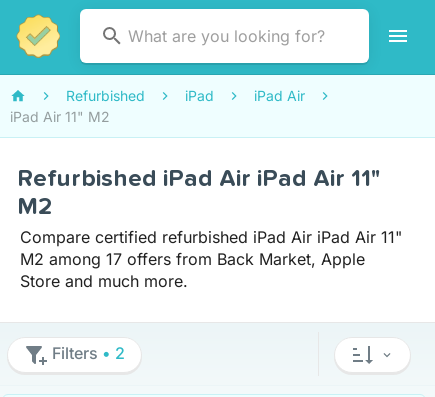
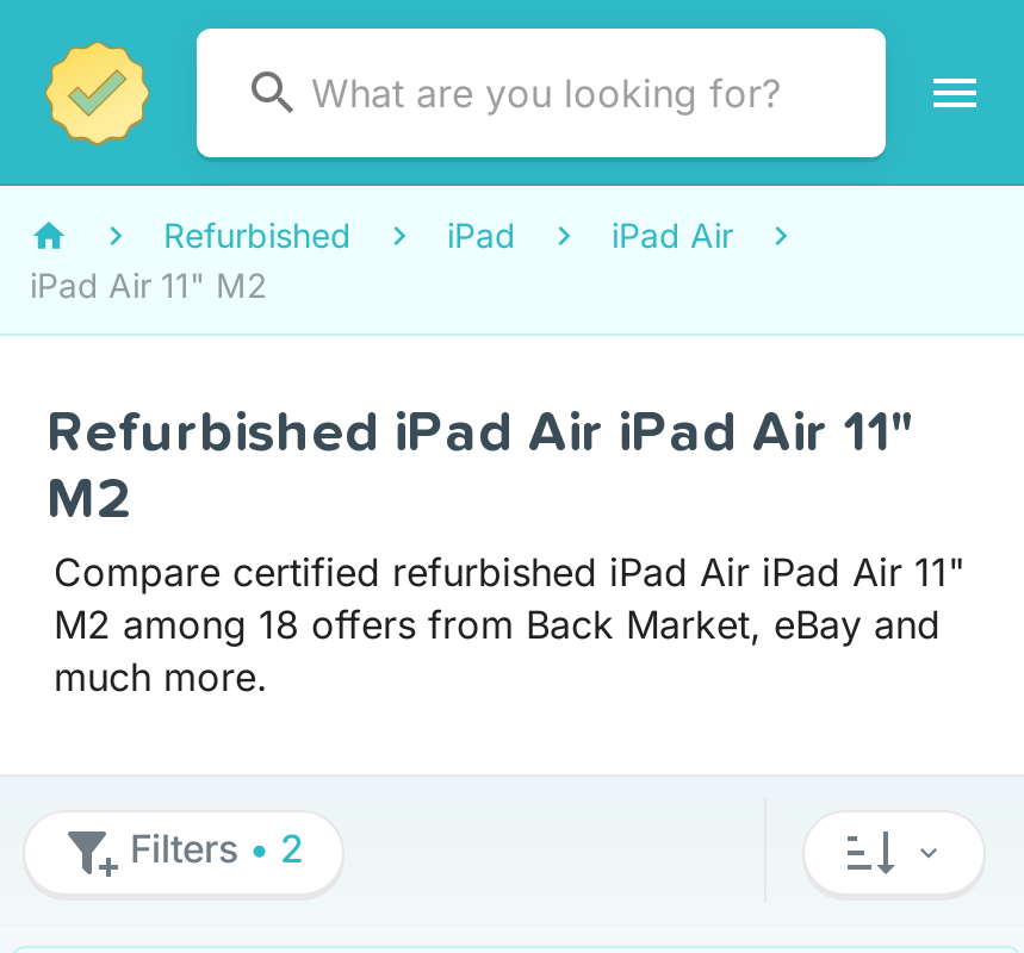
[20,249,365,291] M2 among 17 offers from Back Market, Apple | Store and much more. -> [54,600,941,700] M2 among 18 offers from Back Market, eBay and | much more.

